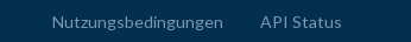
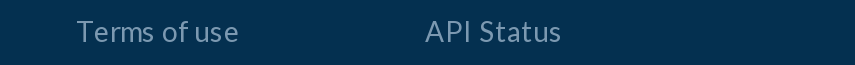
[52,12,223,32] Nutzungsbedingungen -> [76,14,240,48] Terms of use

